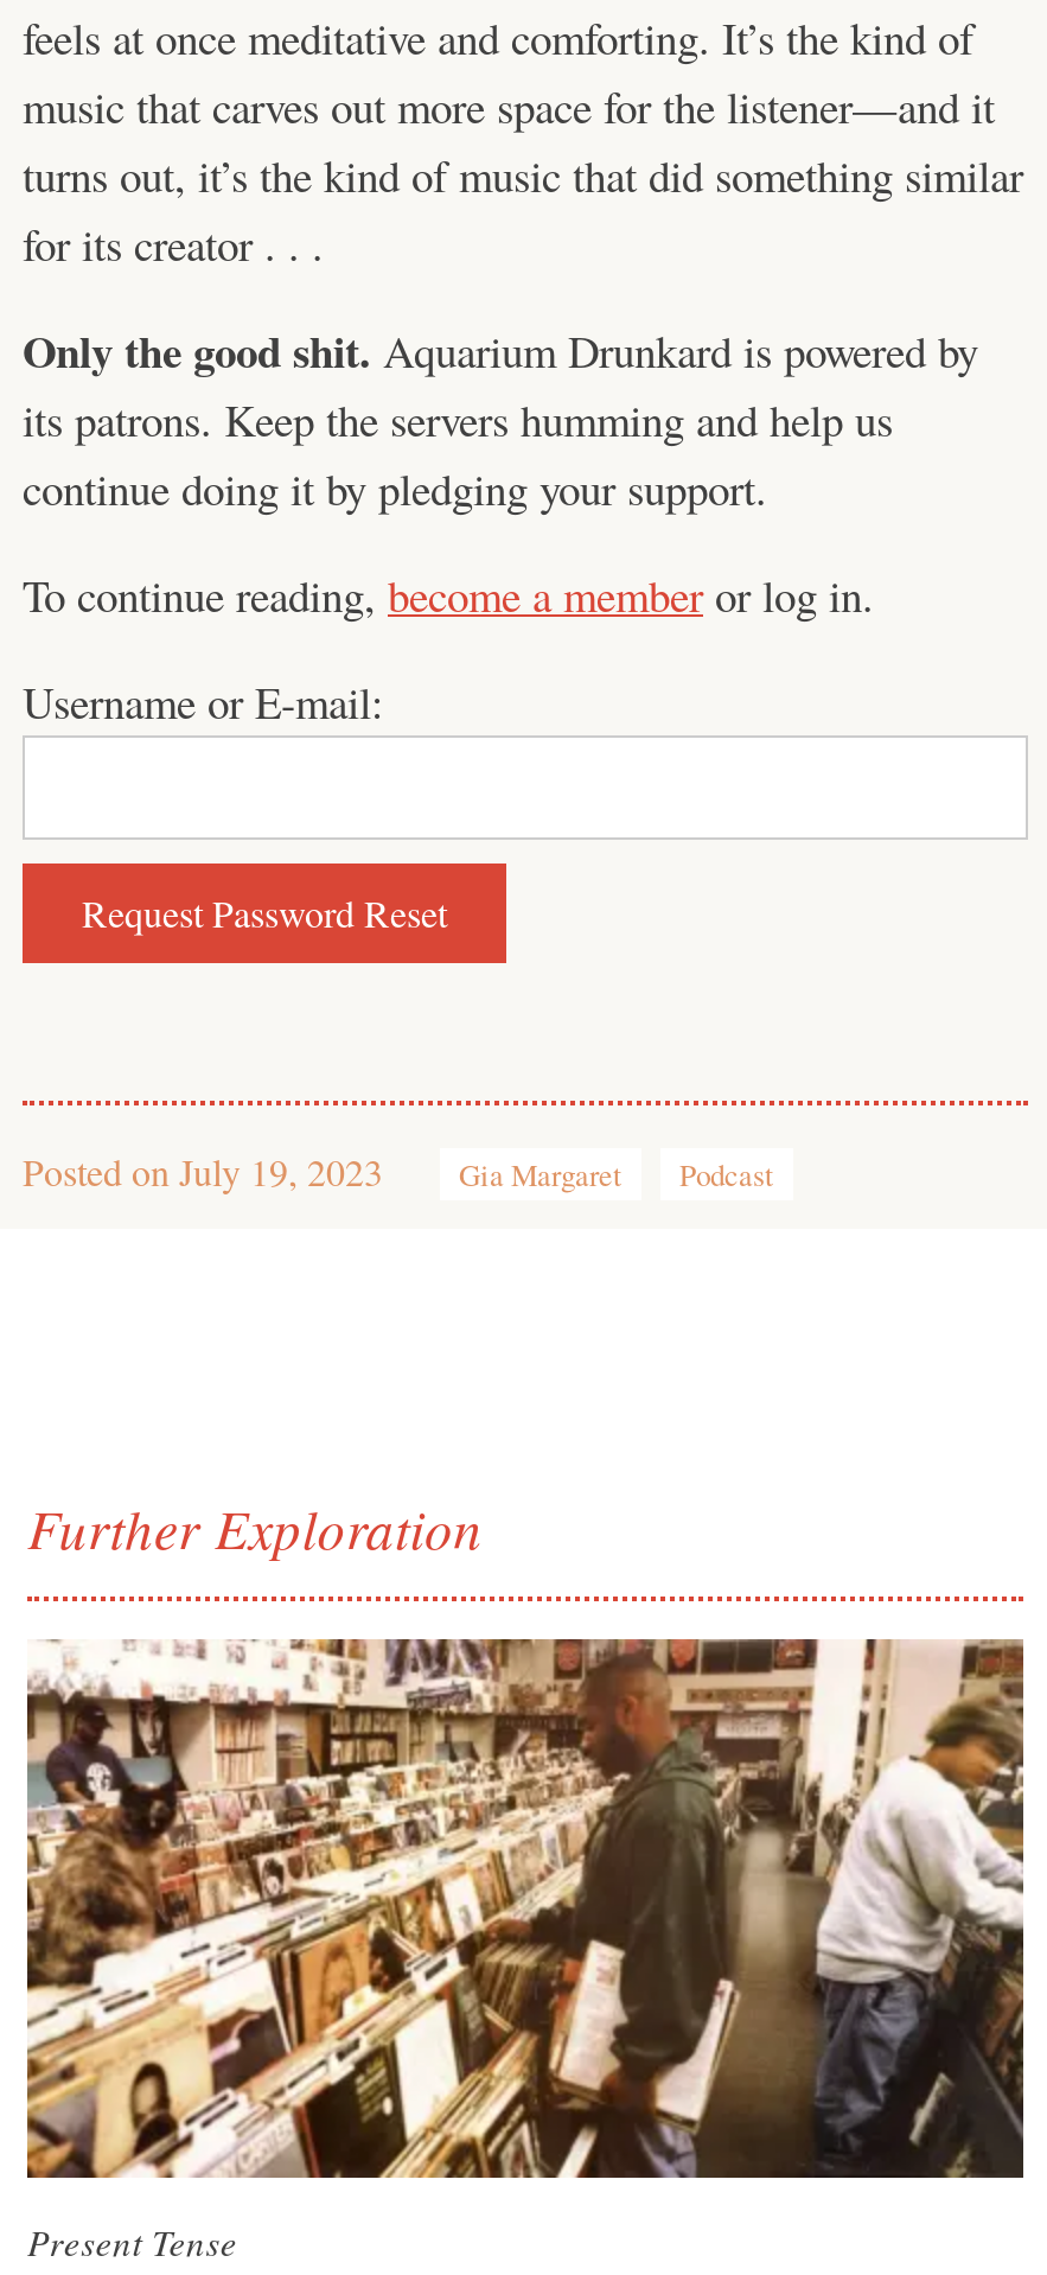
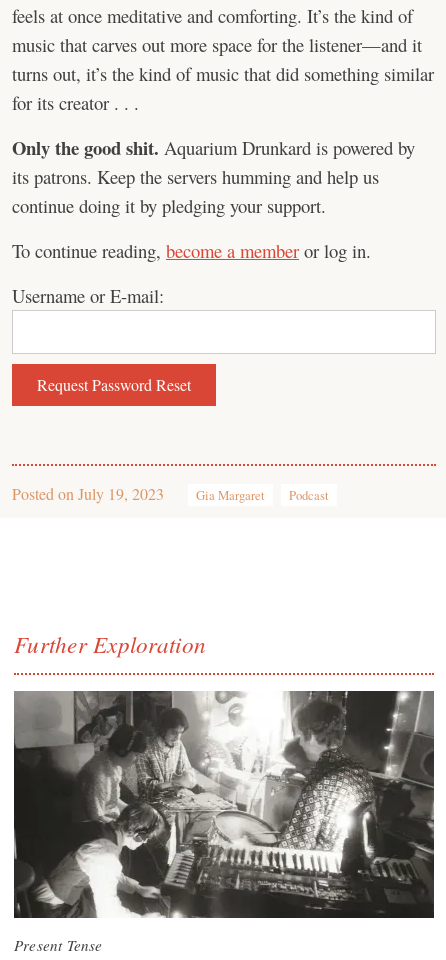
[25,1637,1026,2180] [image] -> [13,690,435,919] [image]

